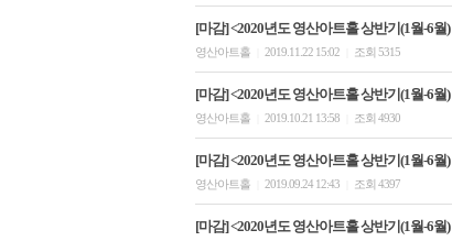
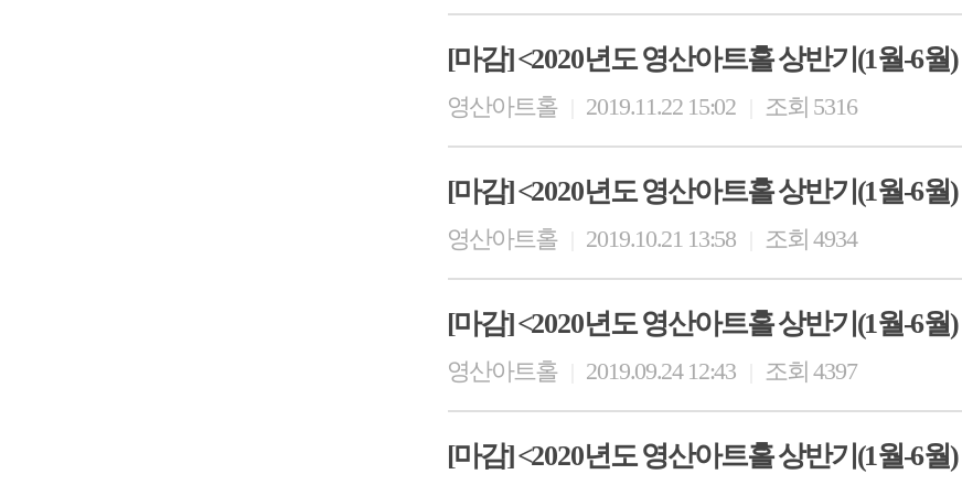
[195,45,400,58] 영산아트홀 2019.11.22 15:02 조회 5315 -> [447,93,857,119] 영산아트홀 2019.11.22 15:02 조회 5316
[195,111,400,124] 영산아트홀 2019.10.21 13:58 조회 4930 -> [447,225,857,251] 영산아트홀 2019.10.21 13:58 조회 4934

